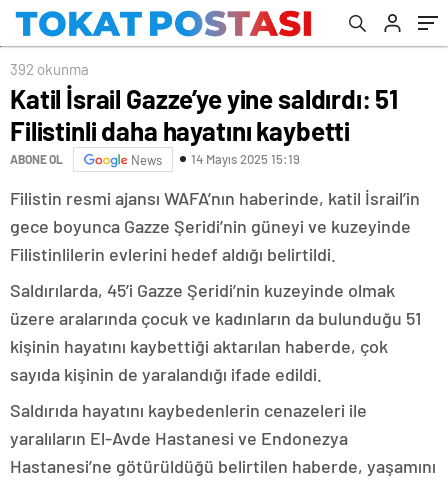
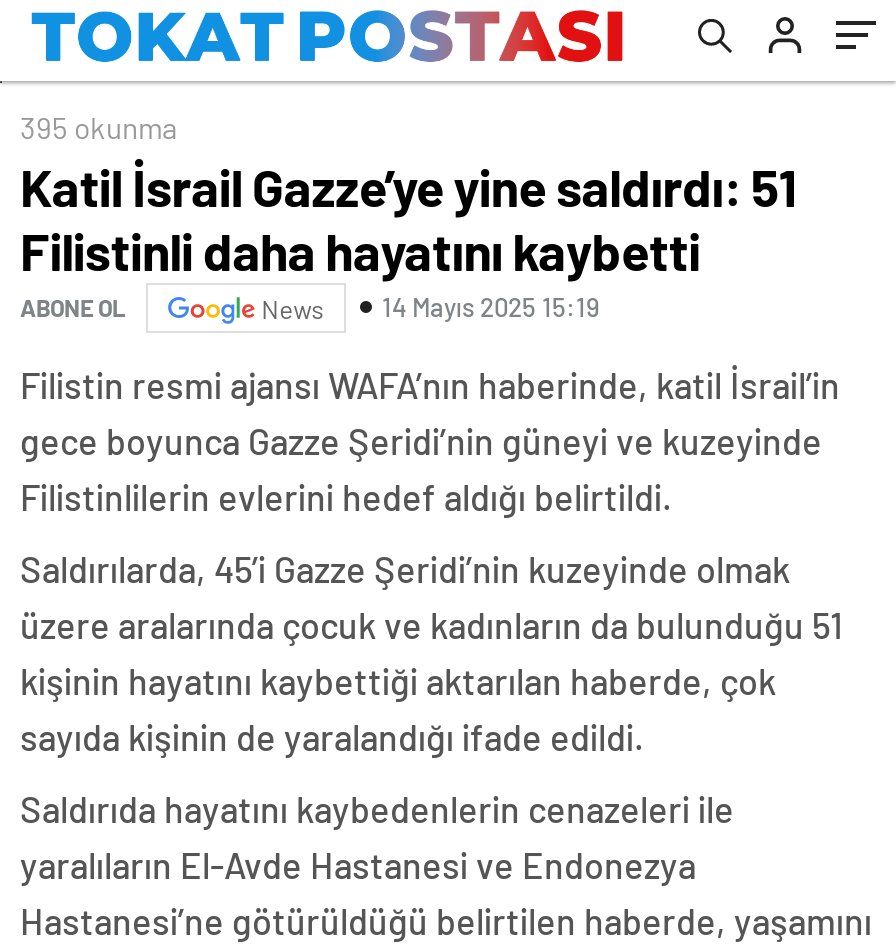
[10,60,89,78] 392 okunma -> [20,108,178,144] 395 okunma

